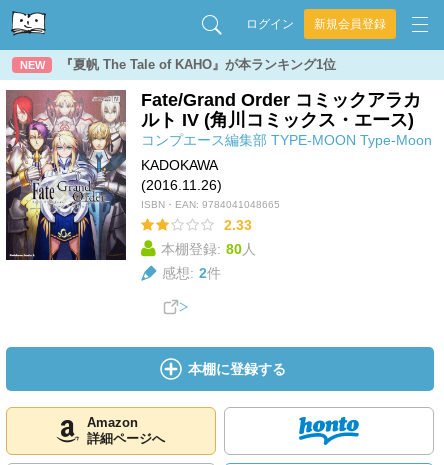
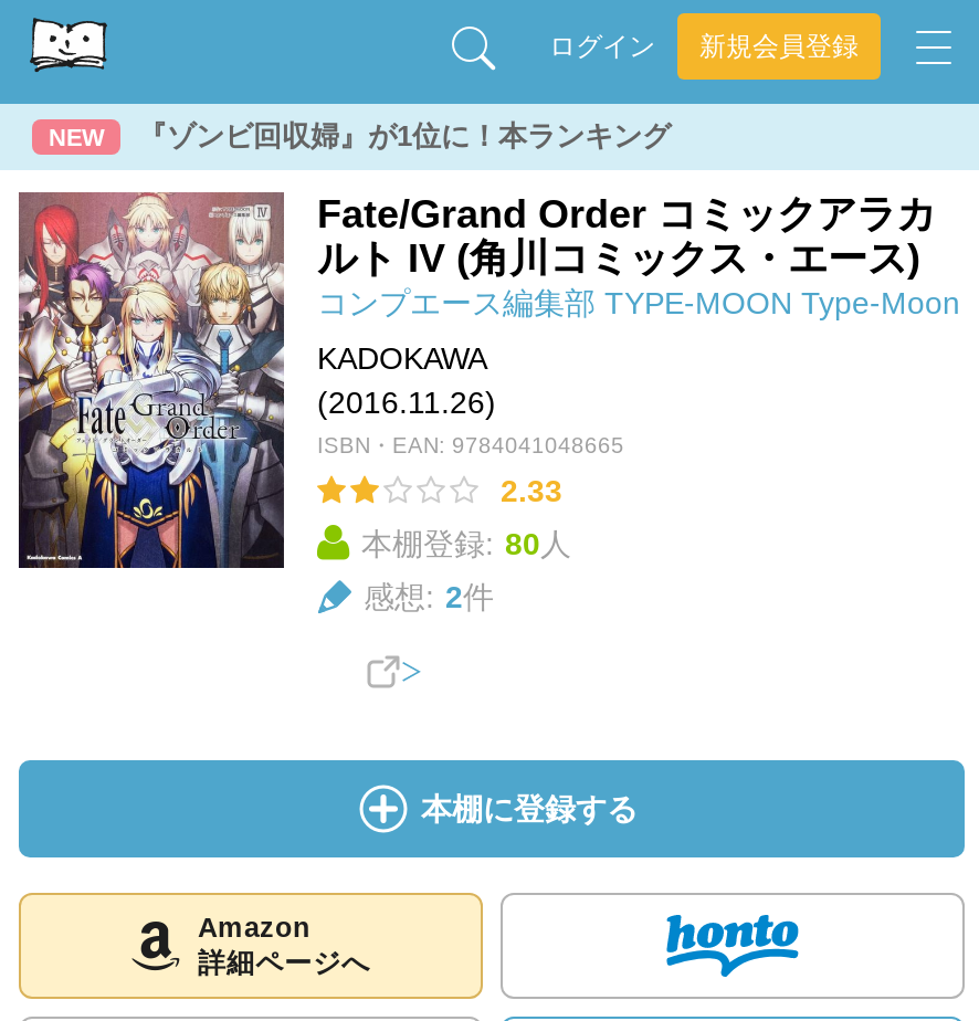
[60,57,336,72] 『夏帆 The Tale of KAHO』が本ランキング1位 -> [138,119,671,152] 『ゾンビ回収婦』が1位に！本ランキング

